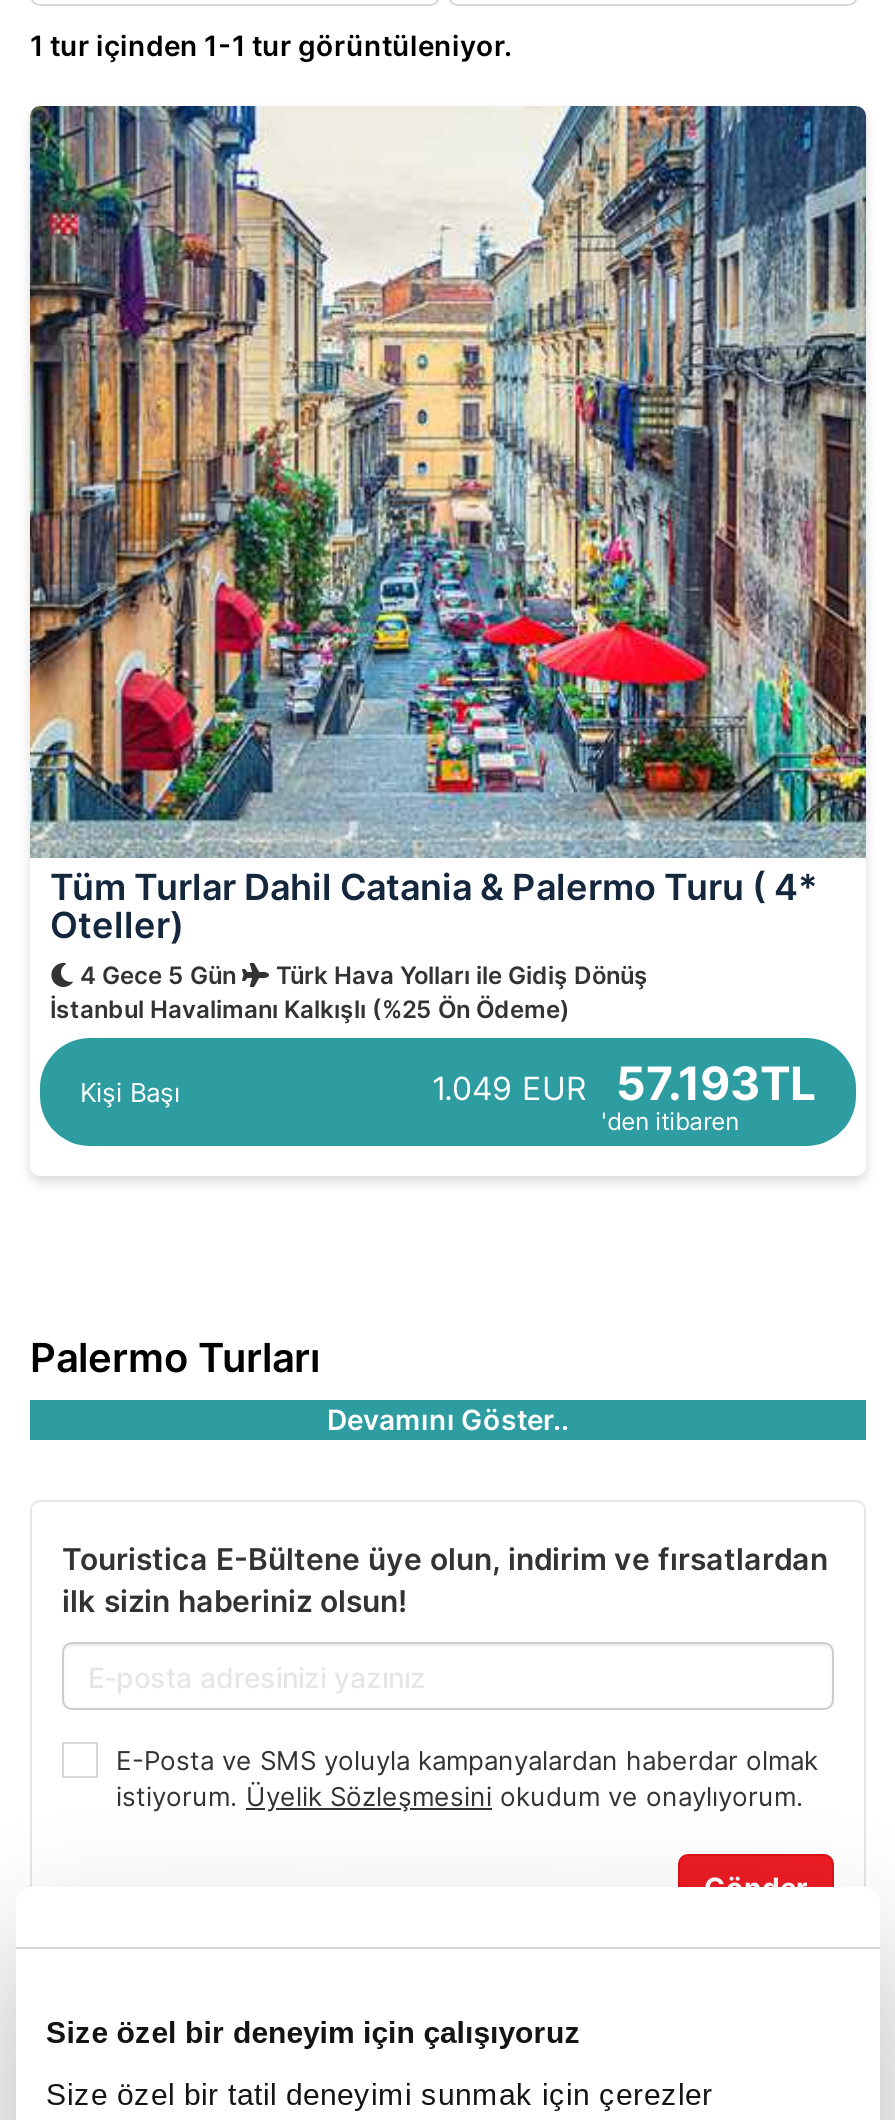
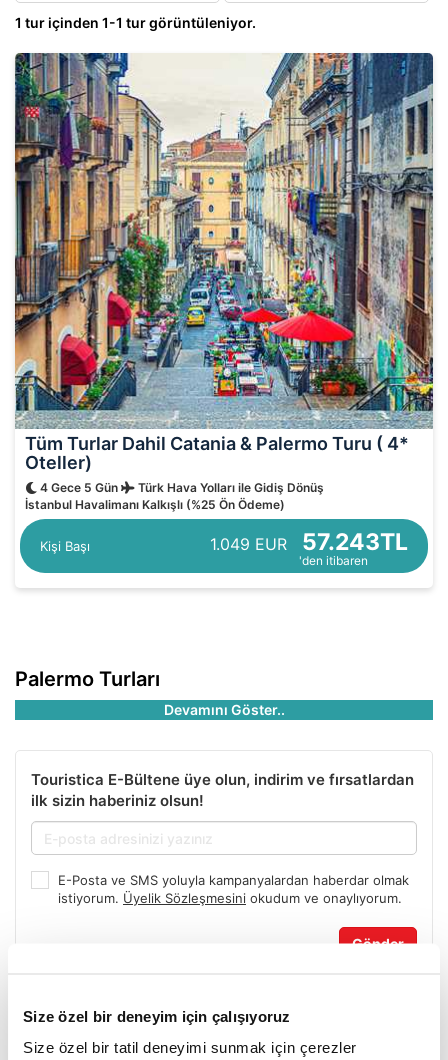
[432,1056,816,1112] 1.049 EUR 57.193TL -> [210,528,408,556] 1.049 EUR 57.243TL

